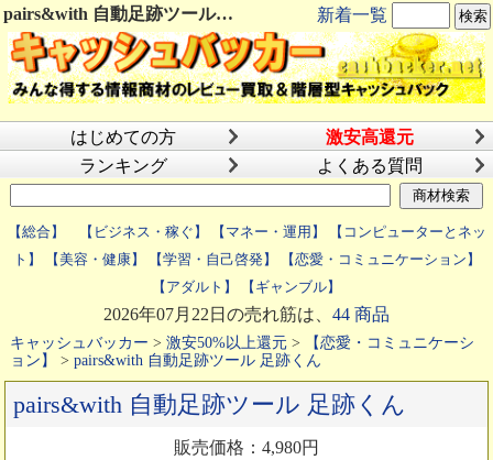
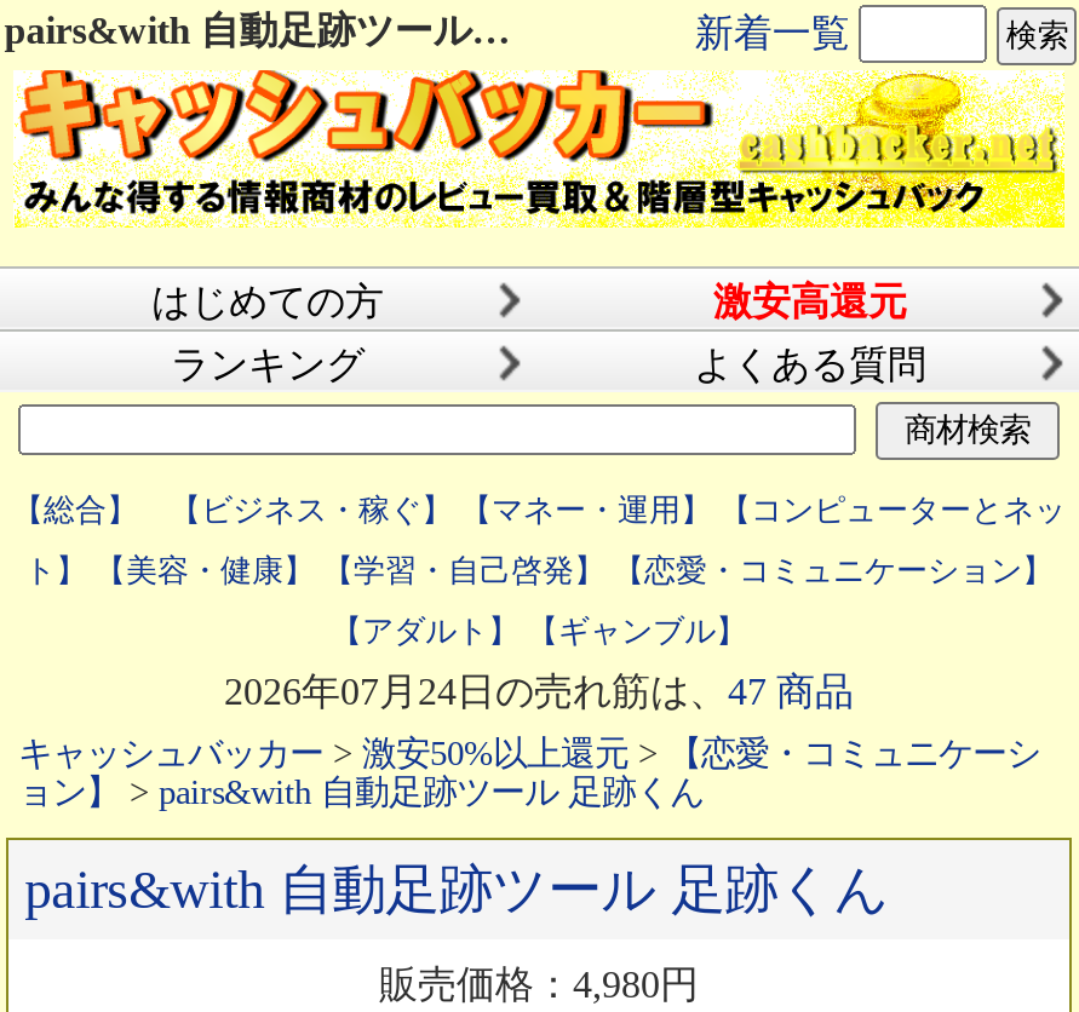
[103,305,390,324] 2026年07月22日の売れ筋は、44 商品 -> [224,671,854,712] 2026年07月24日の売れ筋は、47 商品

